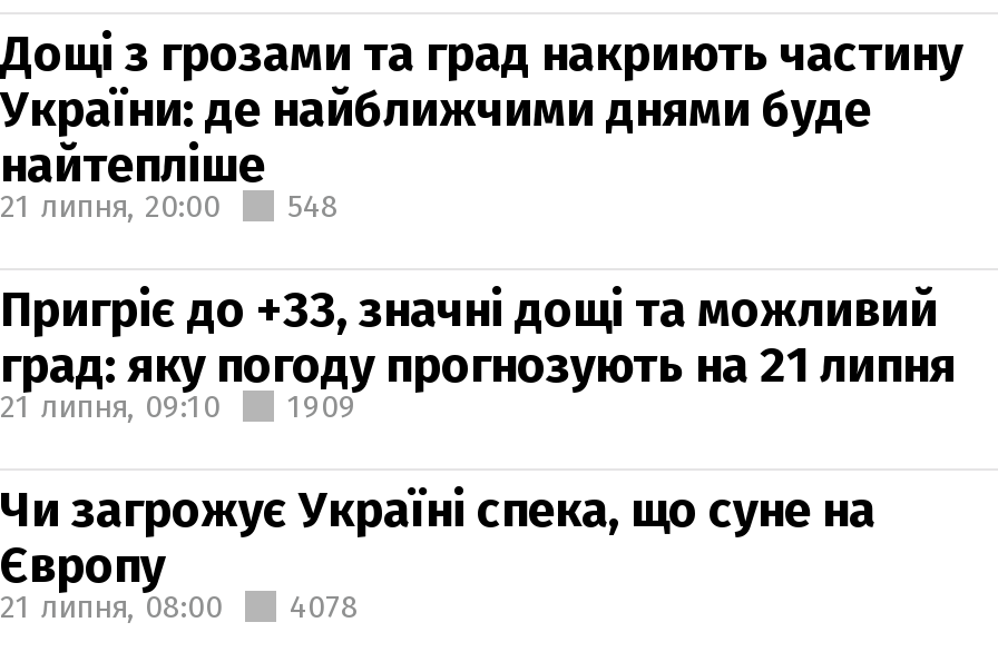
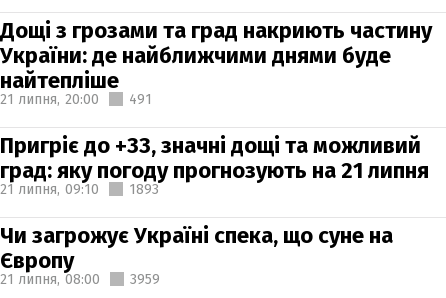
[0,187,339,225] 21 липня, 20:00 548 -> [0,90,152,107] 21 липня, 20:00 491
[287,387,356,425] 1909 -> [129,180,159,197] 1893
[0,587,359,625] 21 липня, 08:00 4078 -> [0,270,160,287] 21 липня, 08:00 3959

